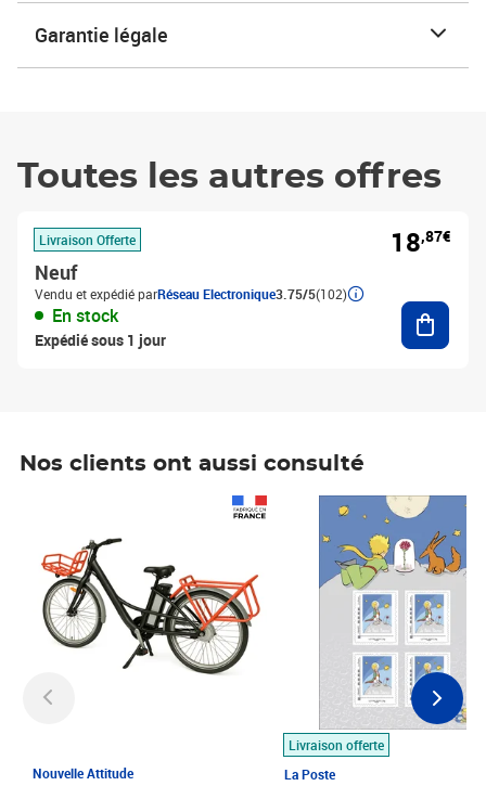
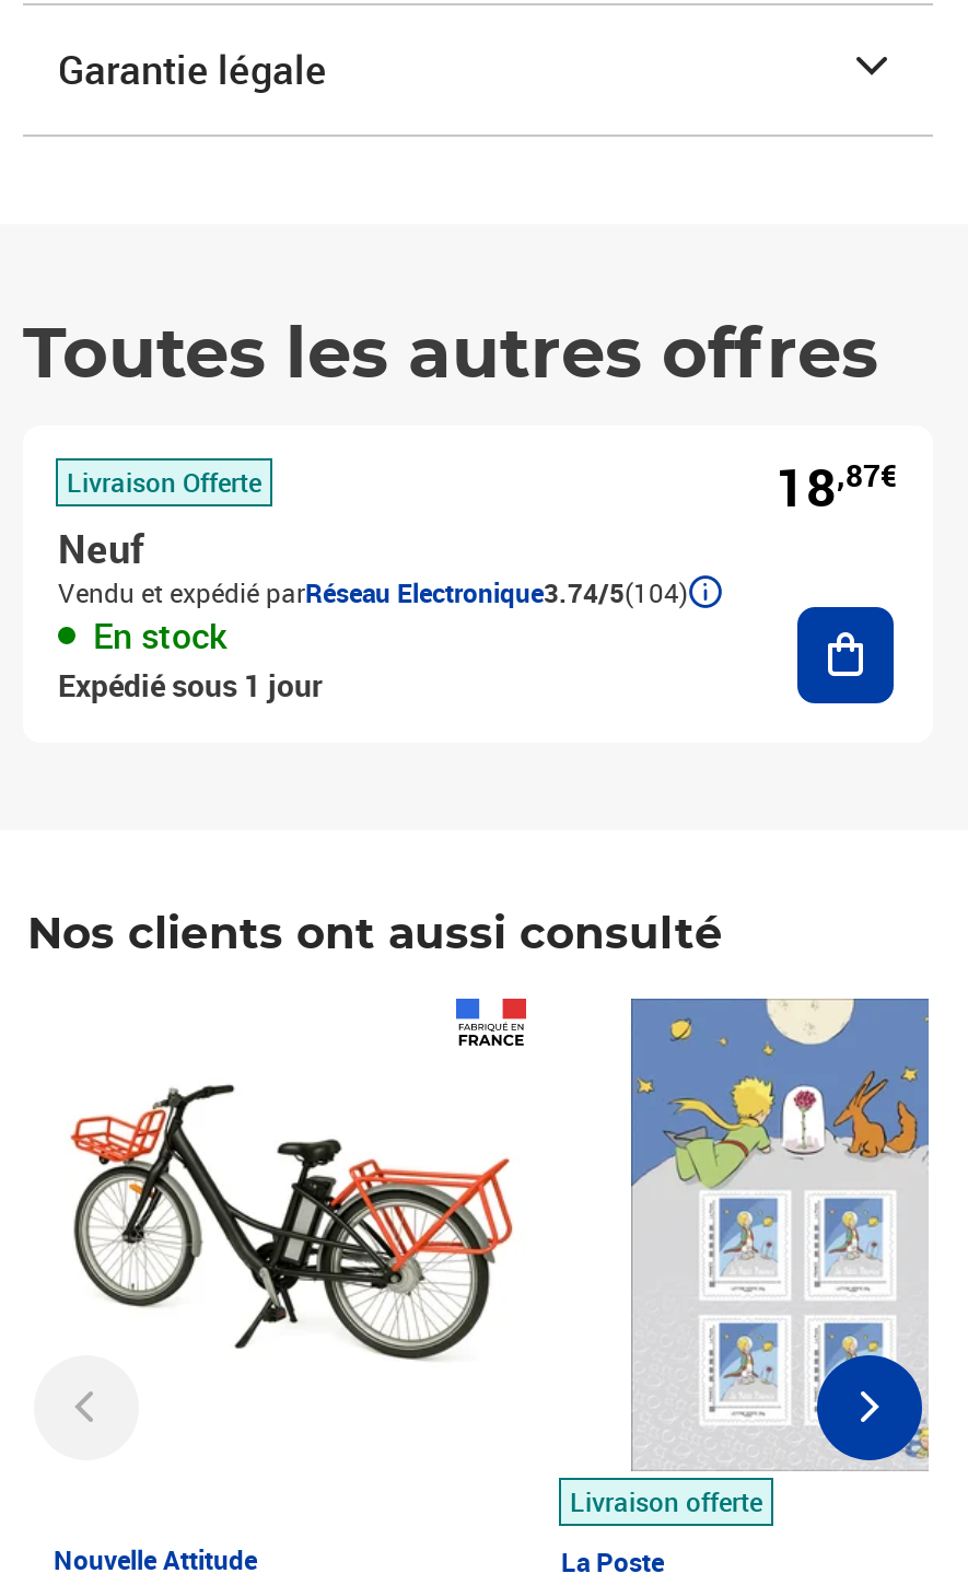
[35,285,347,302] Vendu et expédié parRéseau Electronique3.75/5(102) -> [58,574,688,609] Vendu et expédié parRéseau Electronique3.74/5(104)

